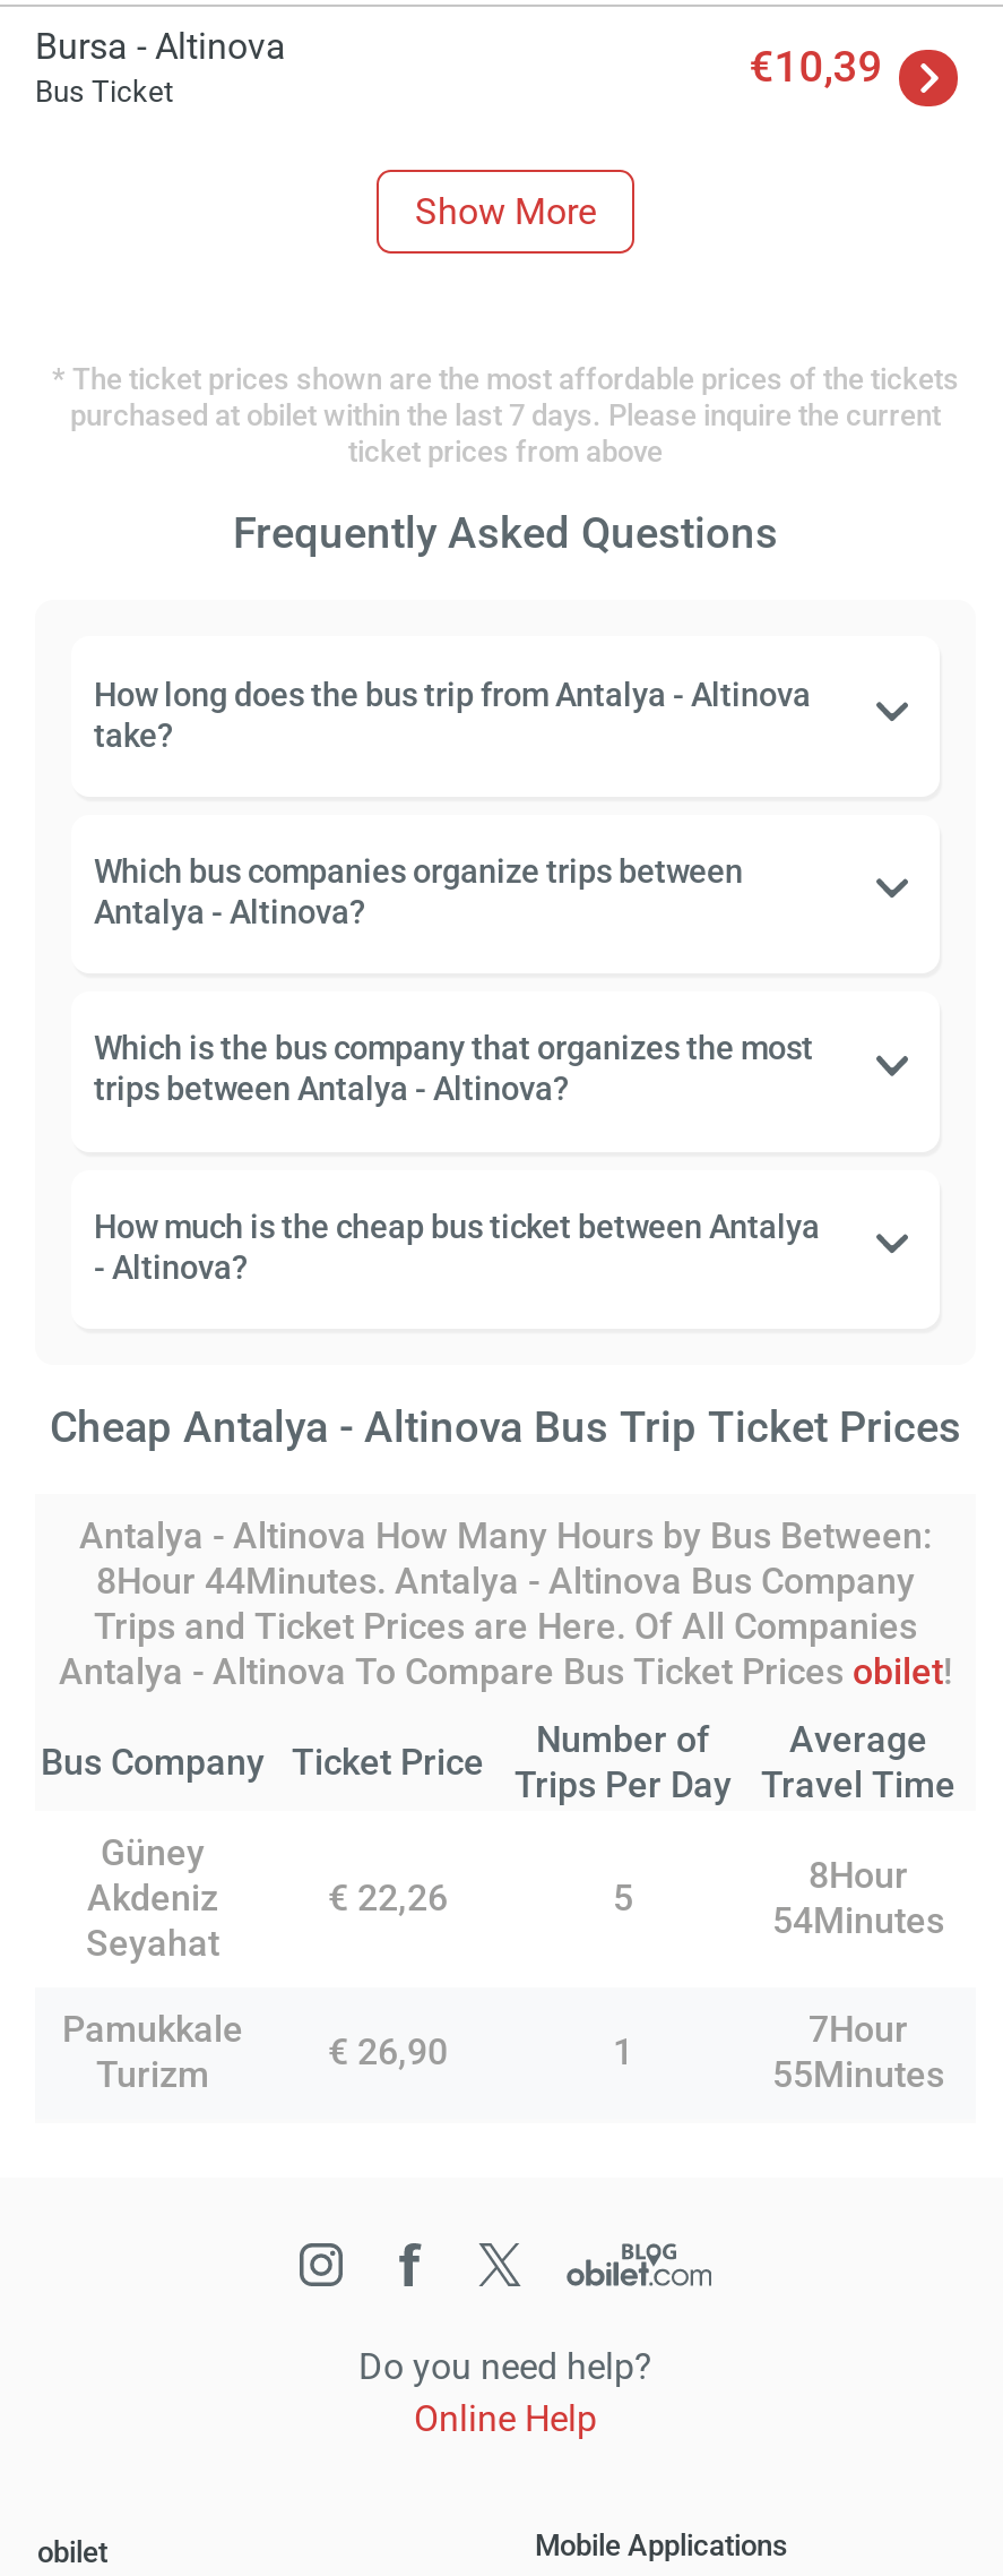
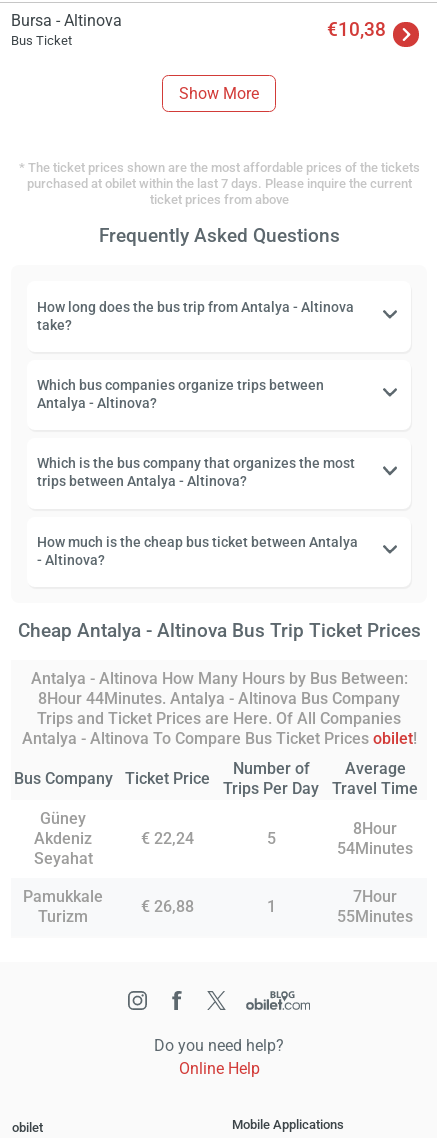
[749,41,882,93] €10,39 -> [327,18,386,41] €10,38
[328,1877,448,1920] € 22,26 -> [140,829,193,848] € 22,24
[328,2031,448,2074] € 26,90 -> [140,897,193,916] € 26,88

